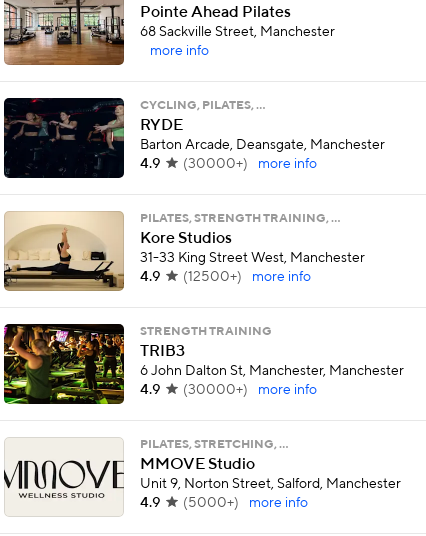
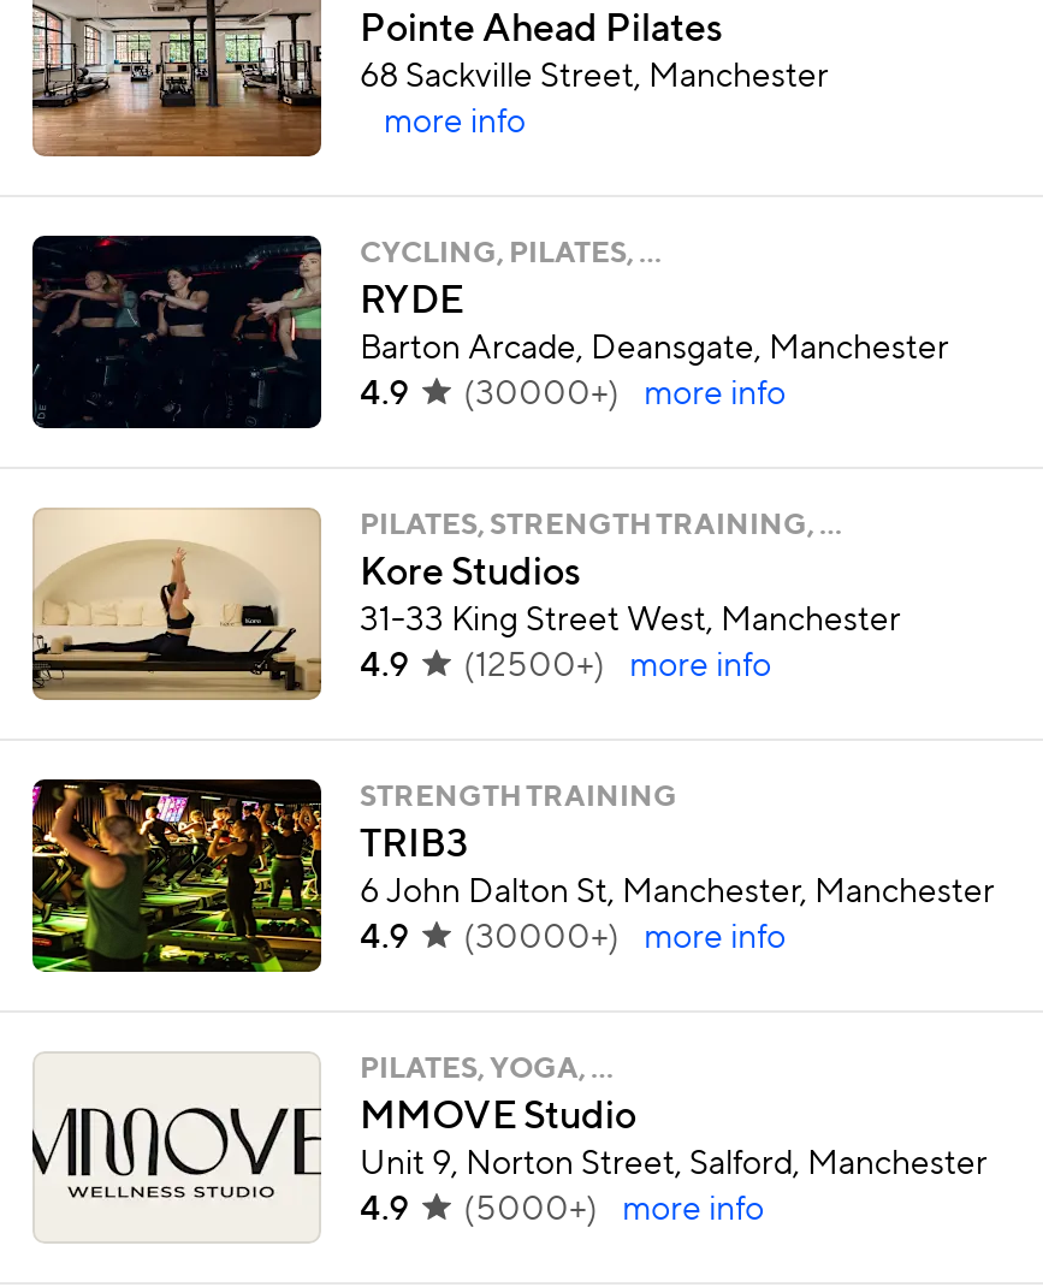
[140,439,288,451] PILATES, STRETCHING, … -> [360,1056,612,1085] PILATES, YOGA, …

